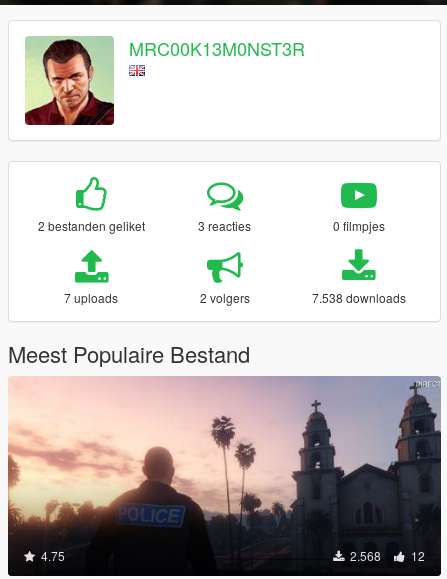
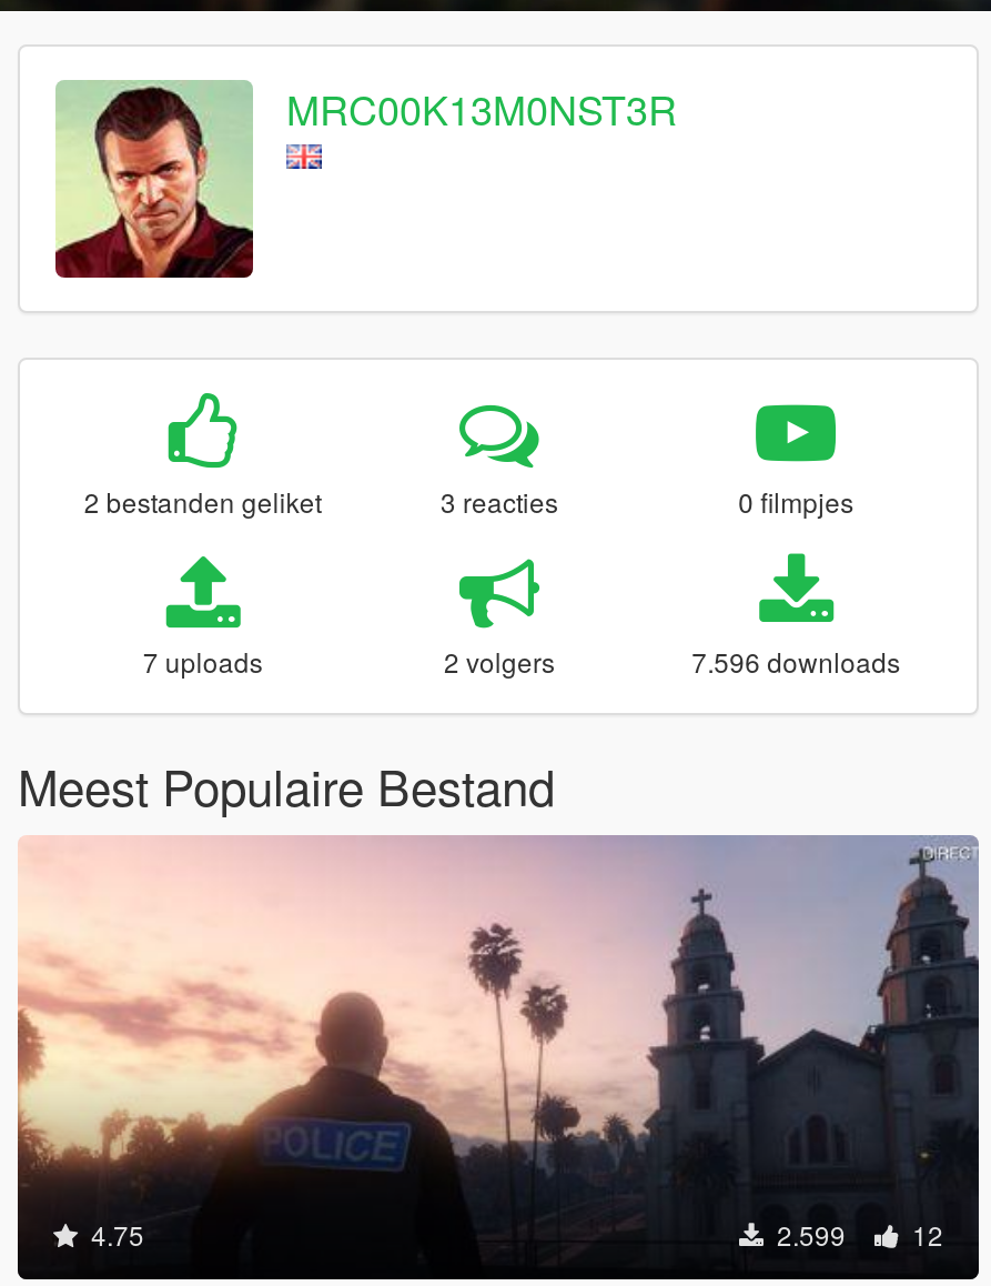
[312,289,406,306] 7.538 downloads -> [692,642,900,680] 7.596 downloads
[347,547,425,564] 2.568 12 -> [770,1215,943,1253] 2.599 12

